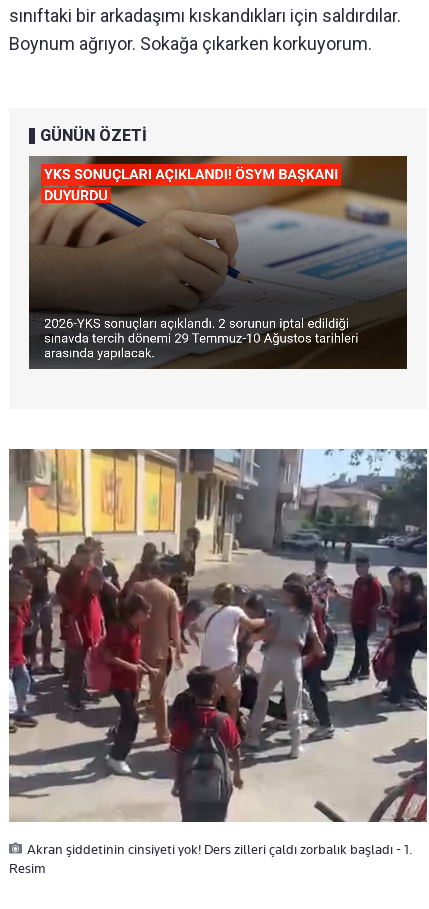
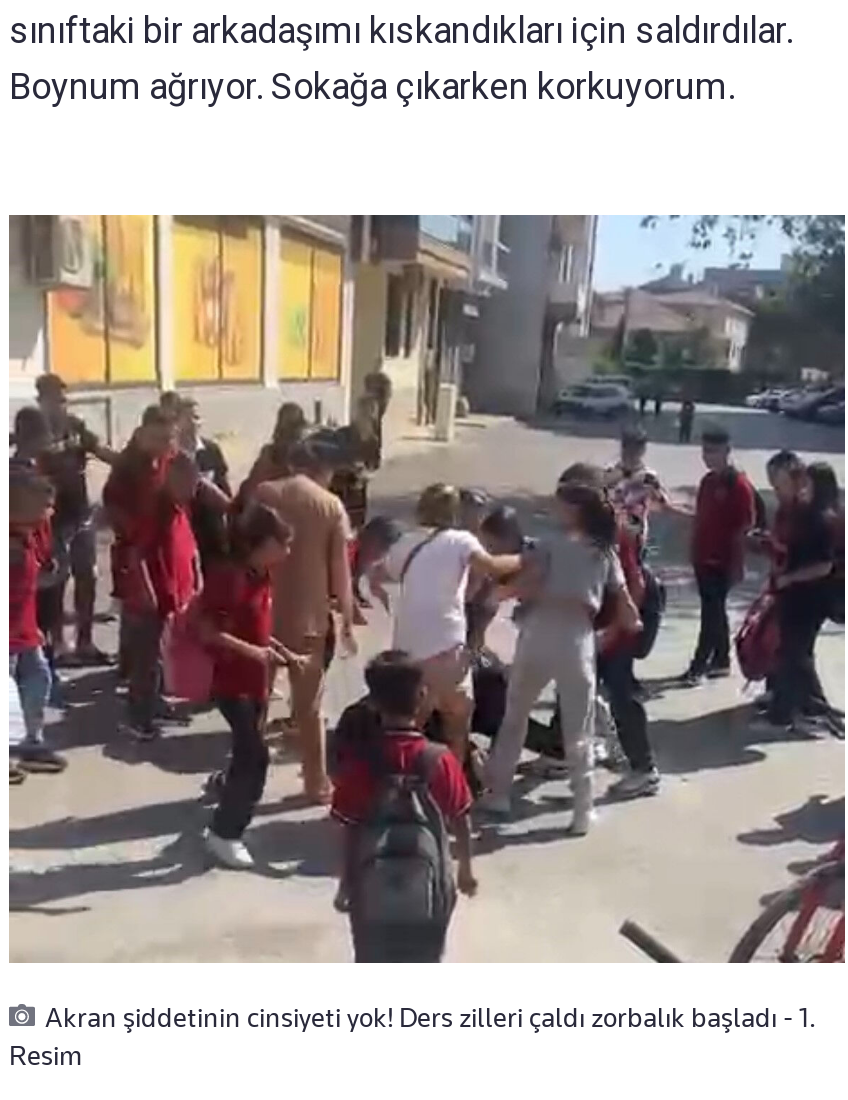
[40,126,147,145] GÜNÜN ÖZETİ -> none
[28,155,408,370] [image] -> none

